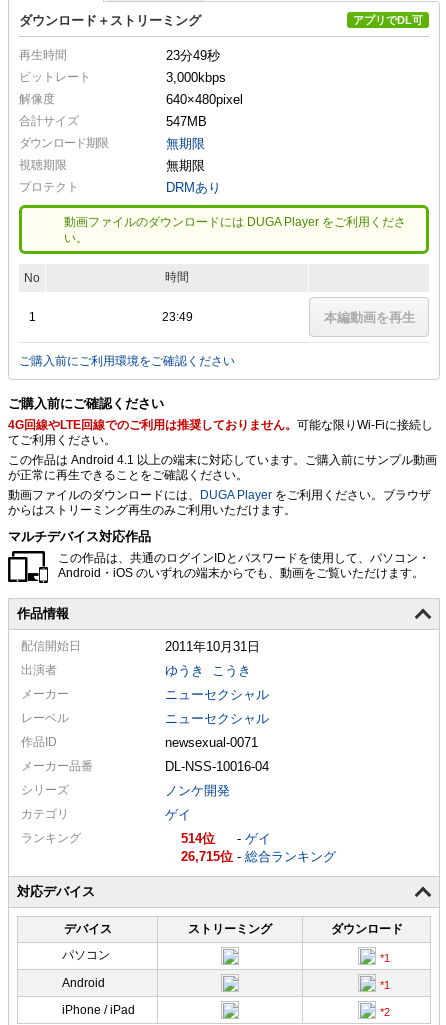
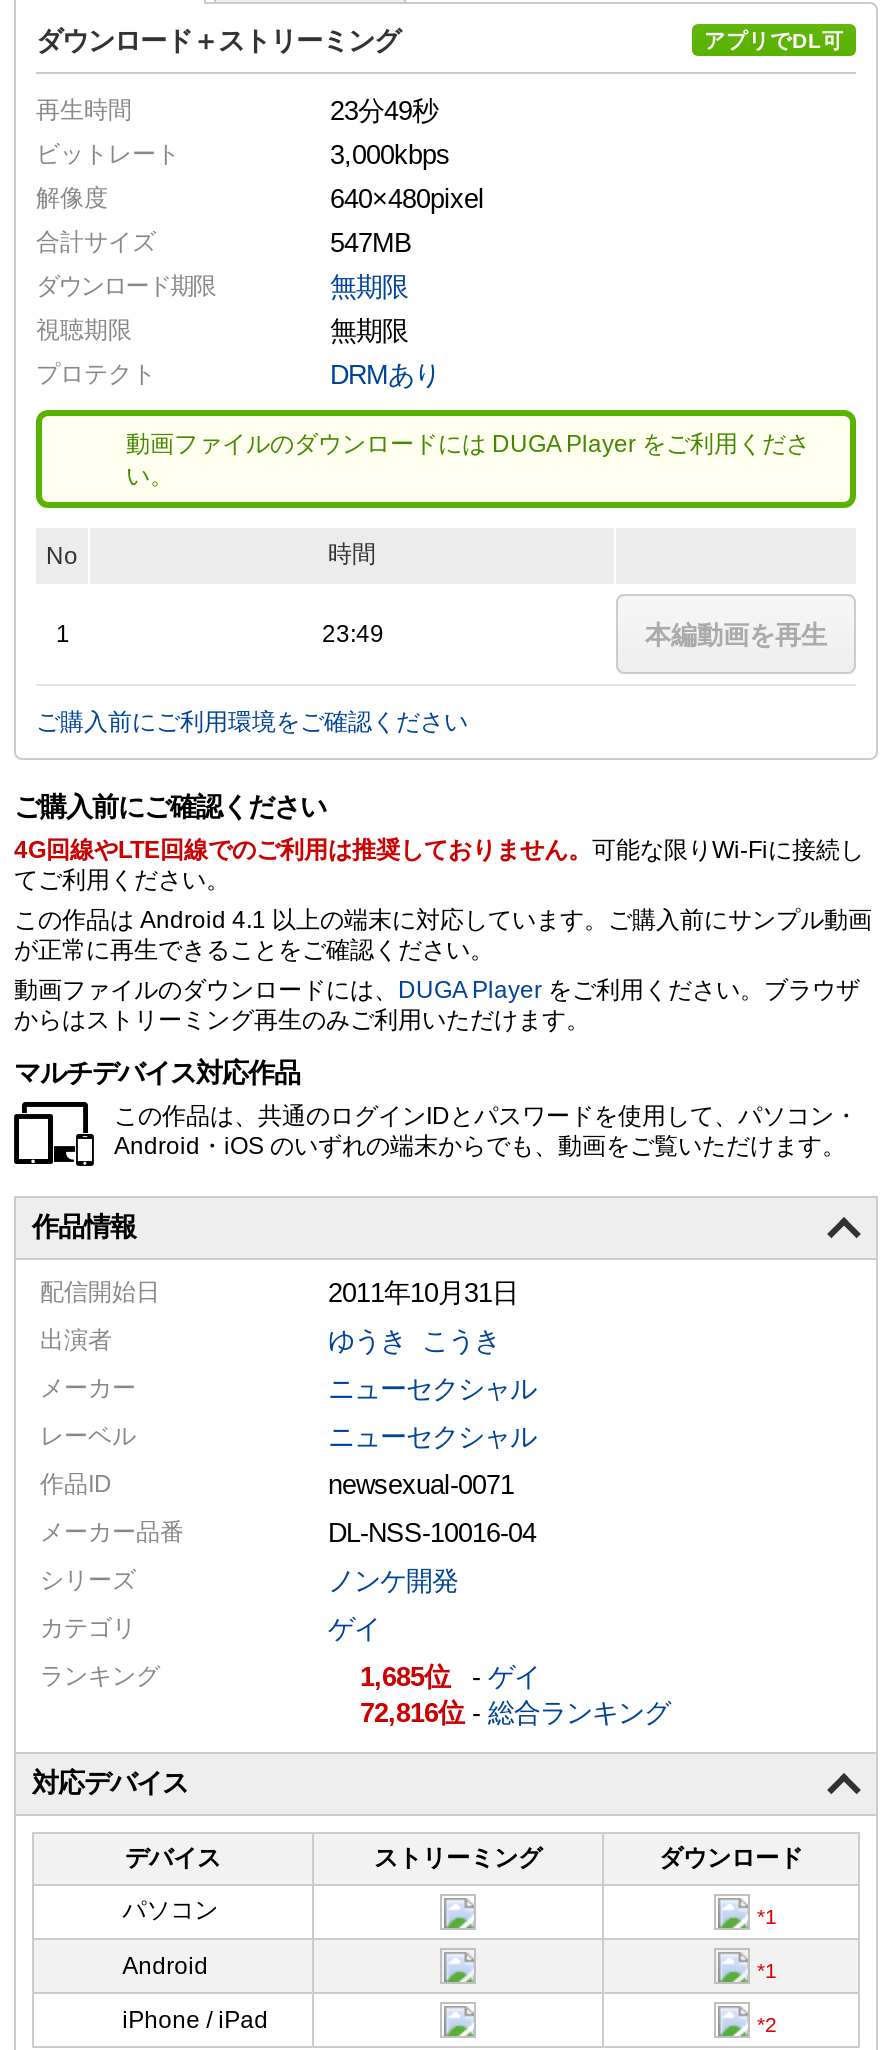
[181,831,202,846] 514 -> [360,1661,424,1691] 1,685
[181,849,336,864] 26,715 -総合ランキング -> [360,1697,670,1727] 72,816 -総合ランキング

